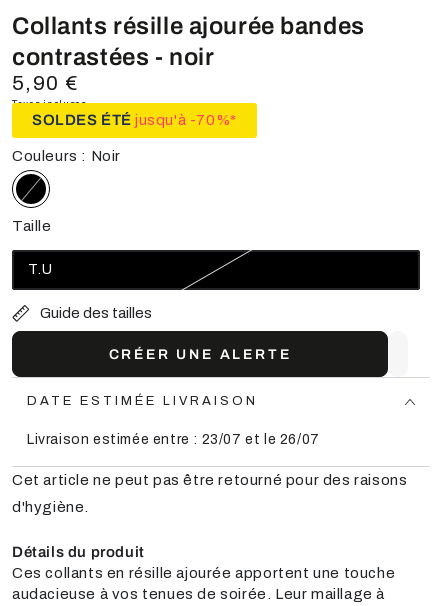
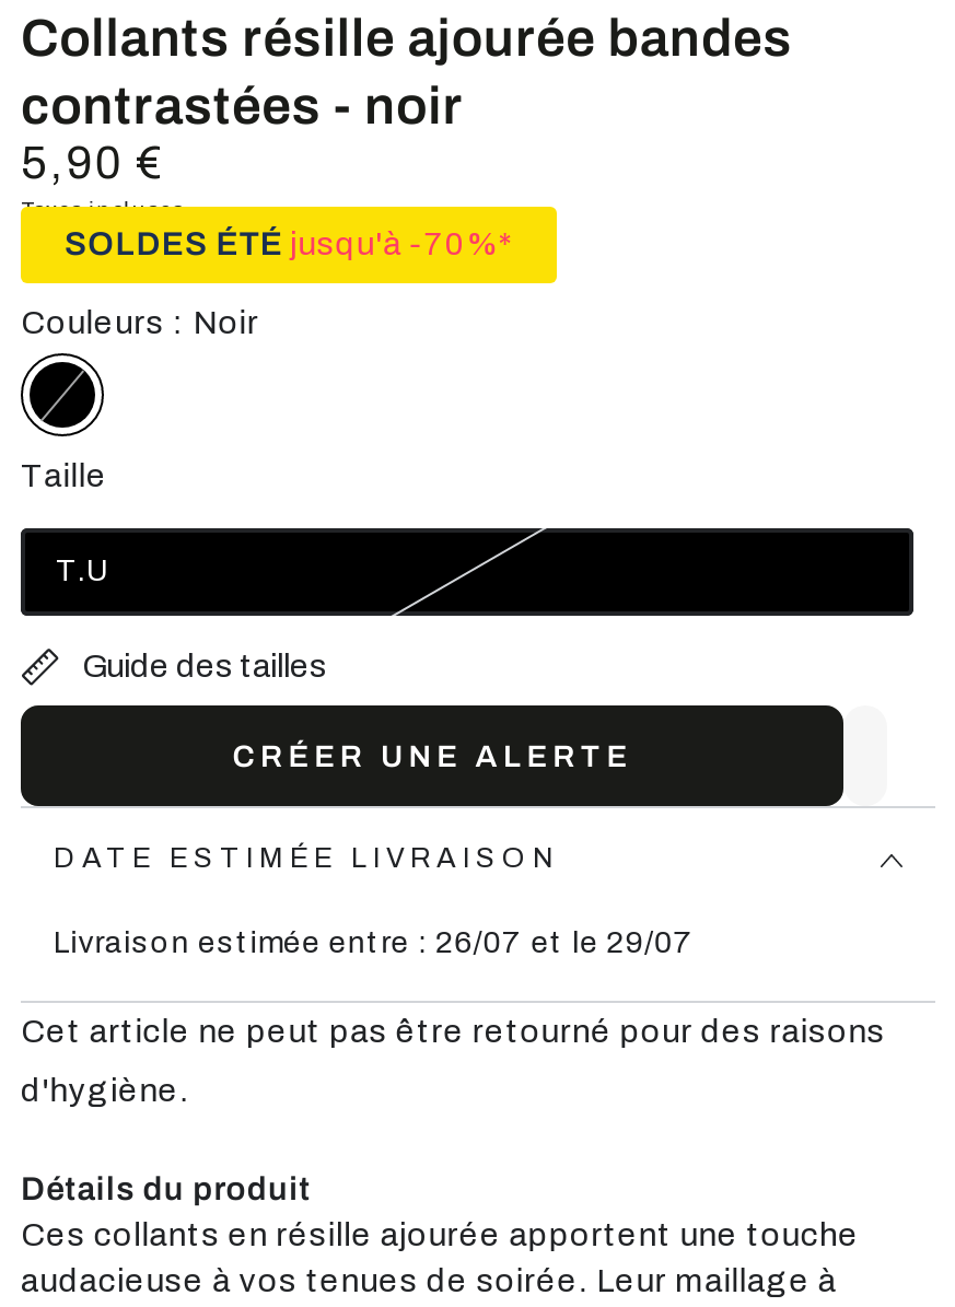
[27,432,320,447] Livraison estimée entre : 23/07 et le 26/07 -> [54,927,694,960] Livraison estimée entre : 26/07 et le 29/07

